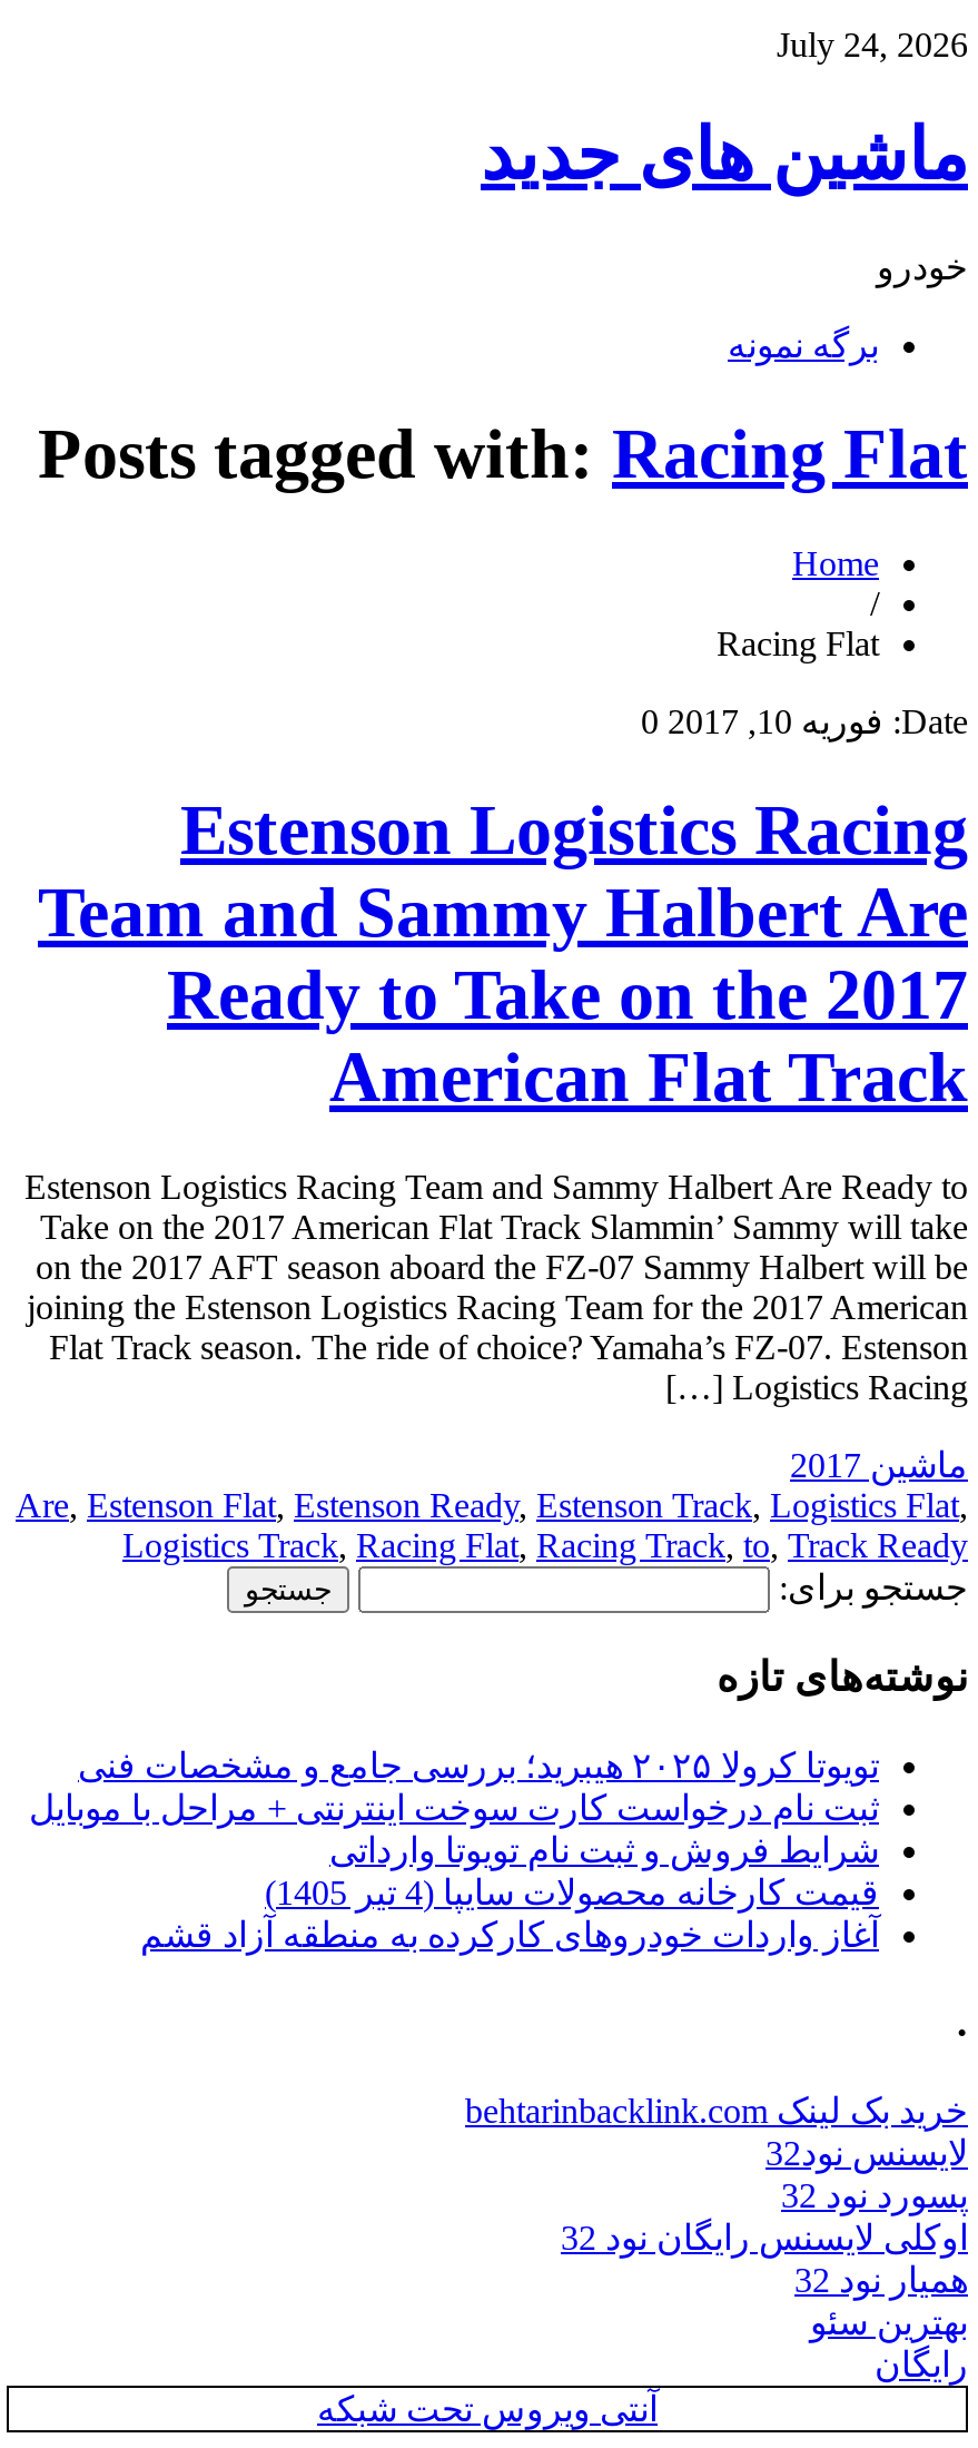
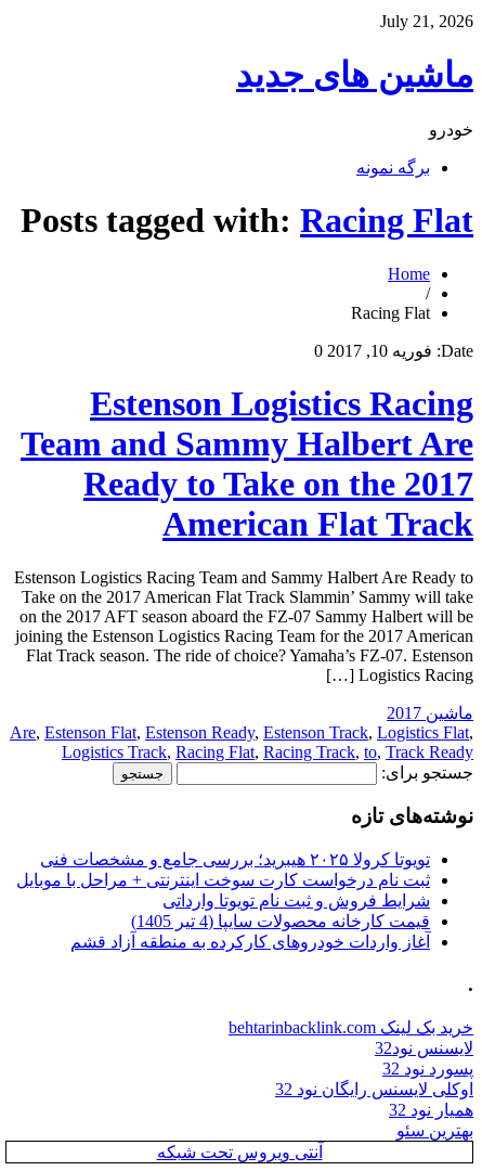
[777,26,968,63] July 24, 2026 -> [380,12,473,30] July 21, 2026
[875,2344,968,2382] رایگان -> none

